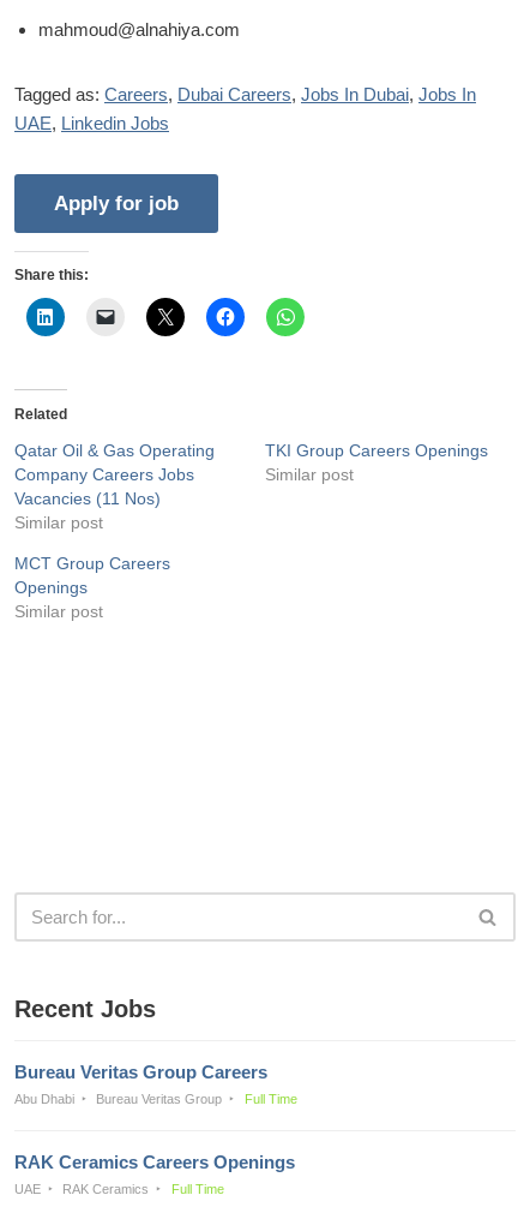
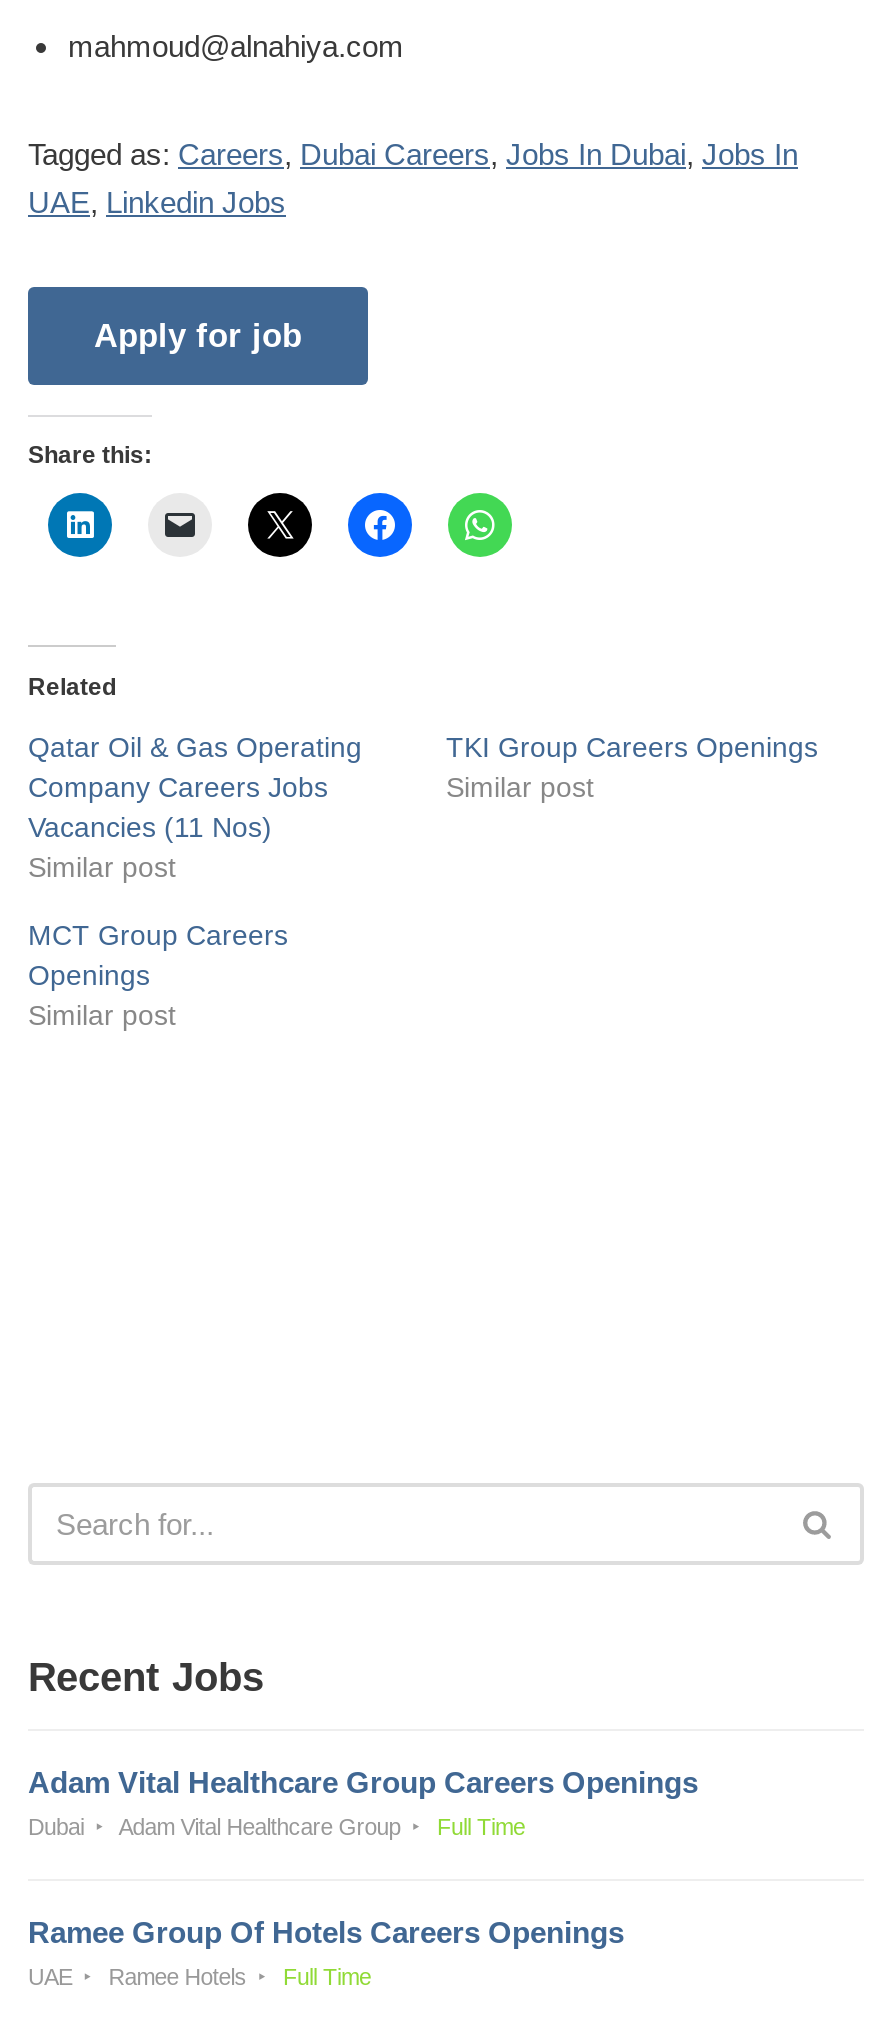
[14,1061,267,1081] Bureau Veritas Group Careers -> [28,1764,698,1798] Adam Vital Healthcare Group Careers Openings
[14,1091,222,1106] Abu Dhabi | Bureau Veritas Group -> [28,1814,400,1838] Dubai | Adam Vital Healthcare Group
[14,1151,295,1172] RAK Ceramics Careers Openings -> [28,1914,624,1948] Ramee Group Of Hotels Careers Openings
[63,1181,149,1196] RAK Ceramics -> [108,1964,246,1988] Ramee Hotels

